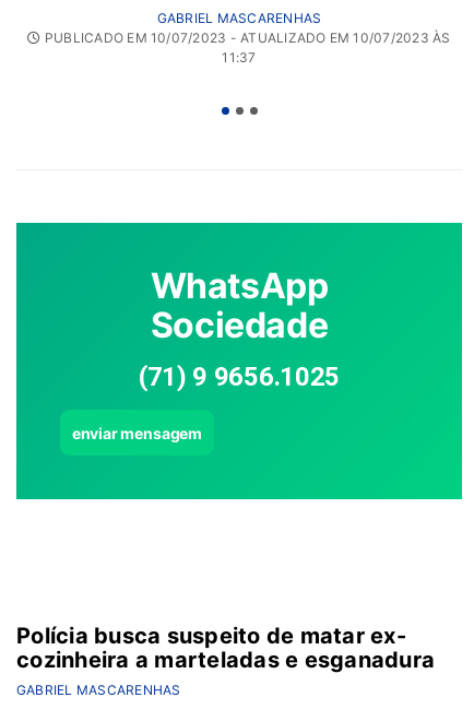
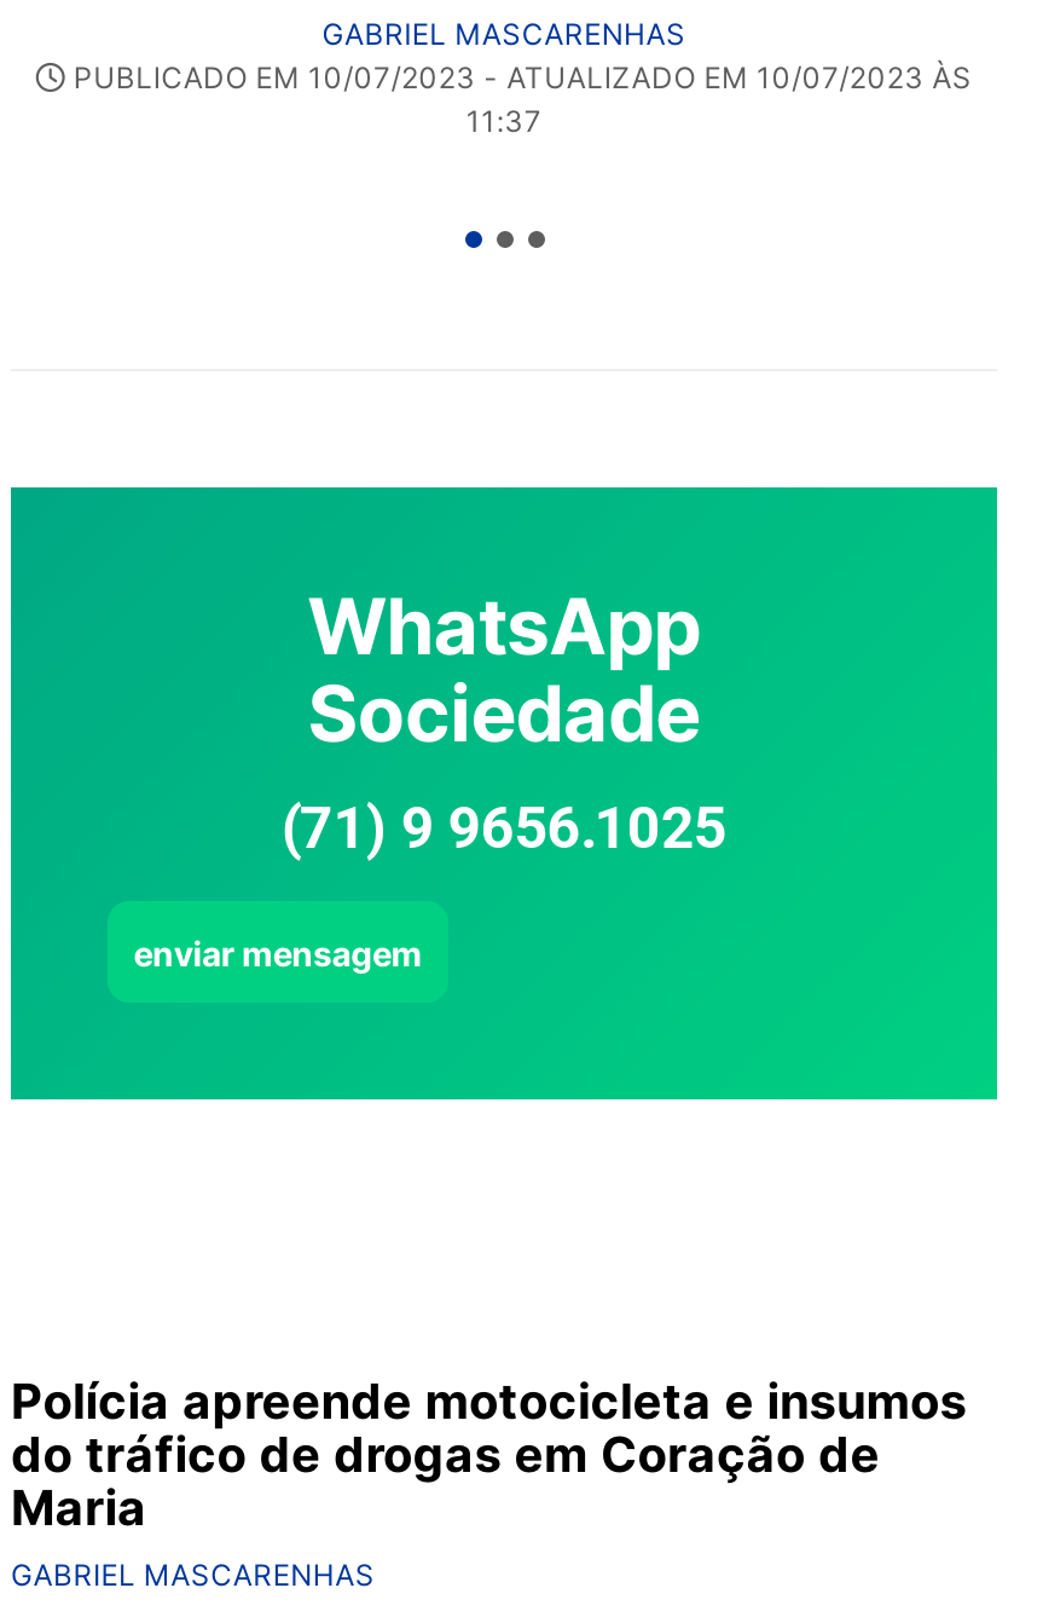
[16,623,435,673] Polícia busca suspeito de matar ex- | cozinheira a marteladas e esganadura -> [11,1374,967,1538] Polícia apreende motocicleta e insumos | do tráfico de drogas em Coração de | Maria

